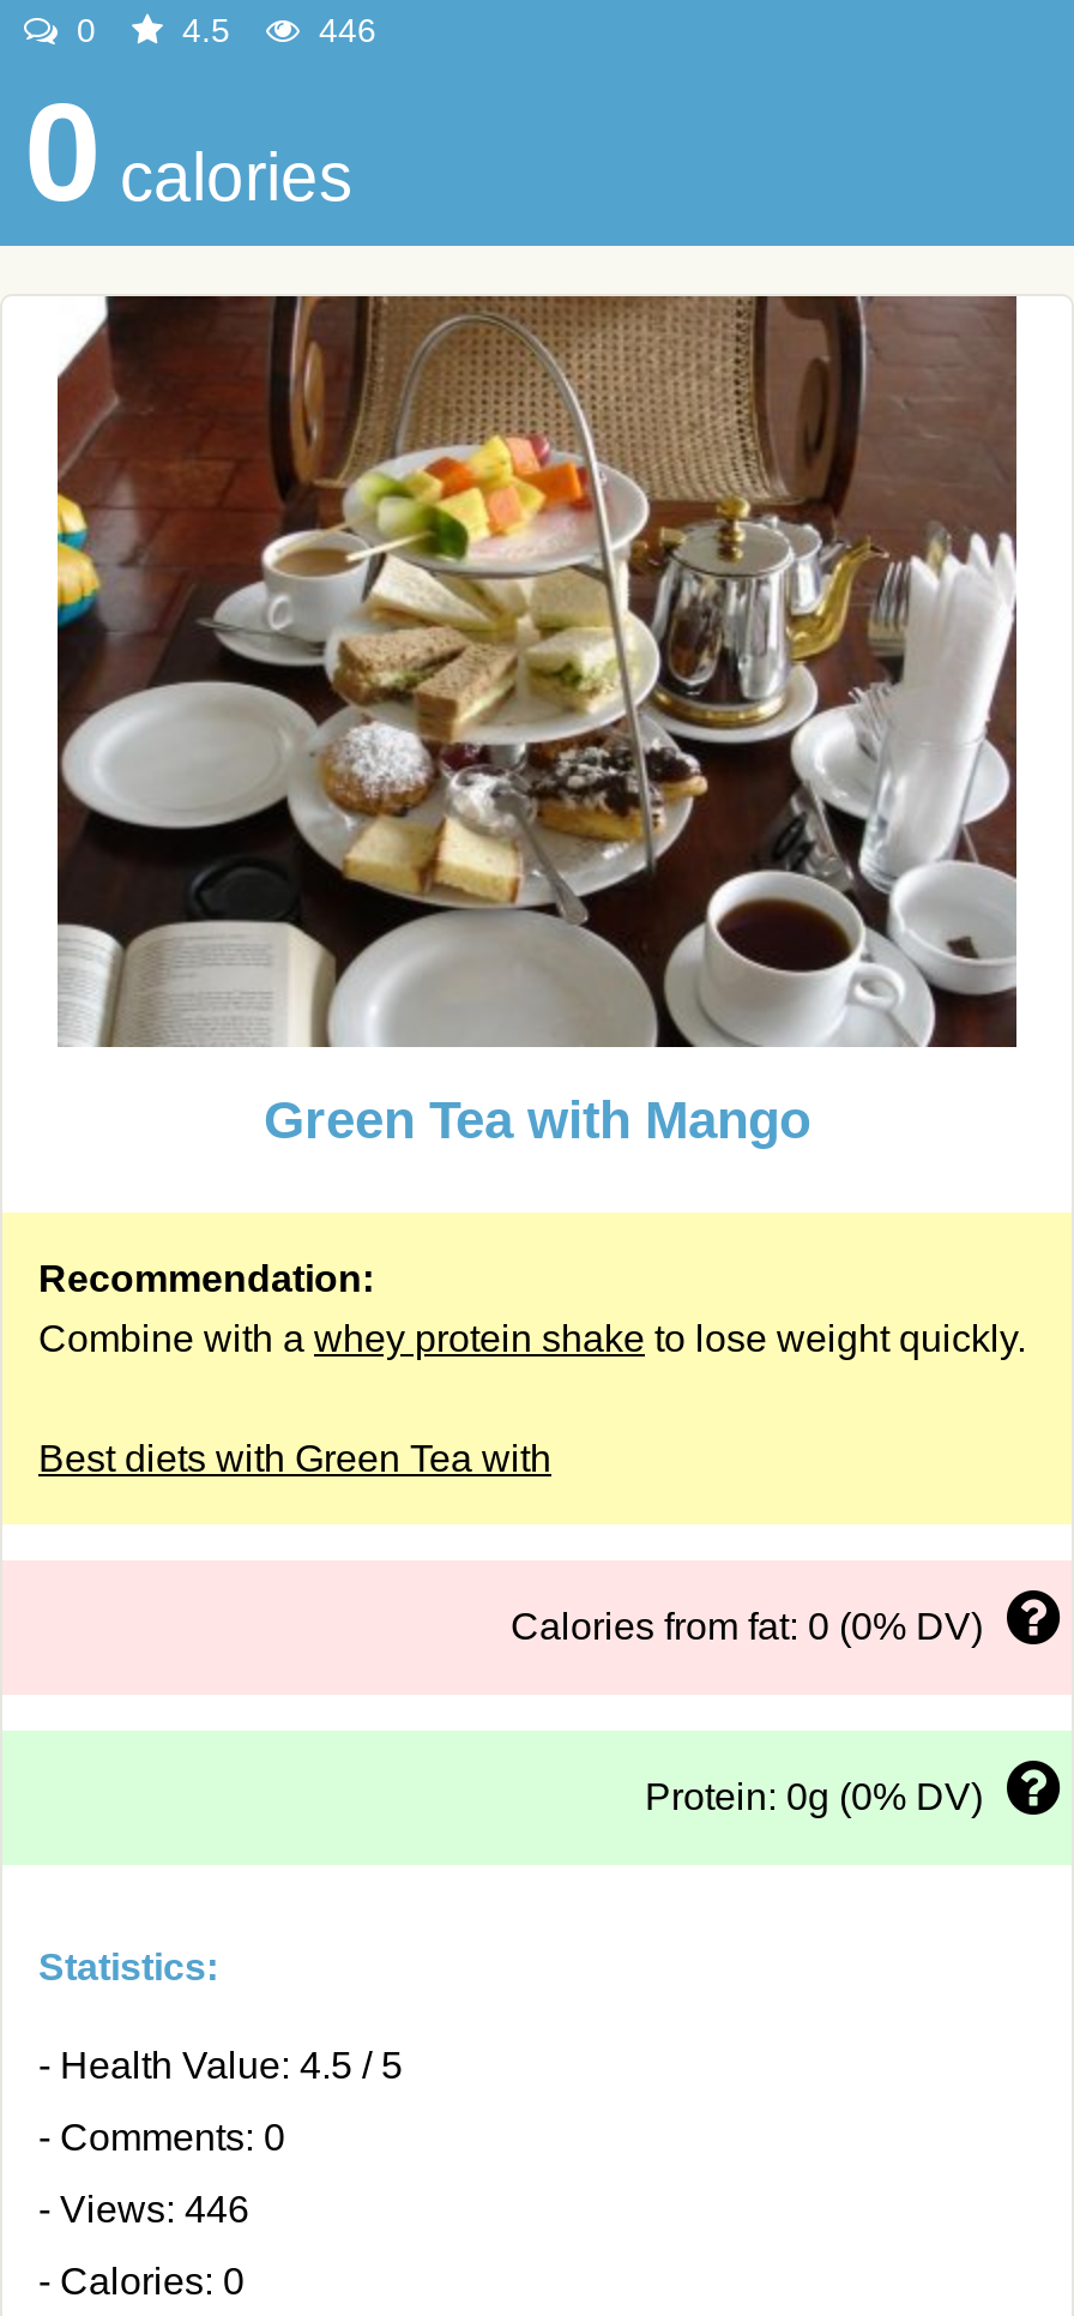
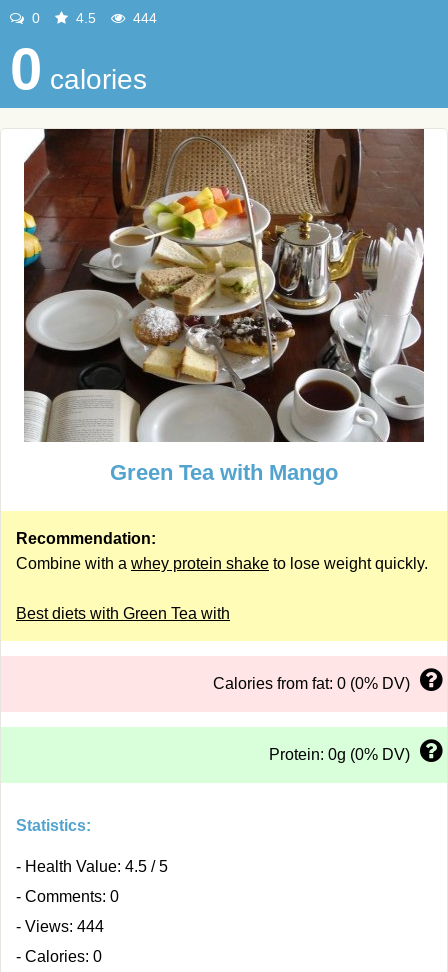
[309,11,376,49] 446 -> [129,10,157,26] 444
[38,2189,249,2230] - Views: 446 -> [16,918,104,935] - Views: 444

